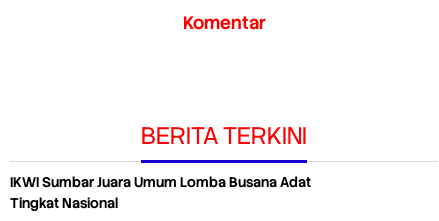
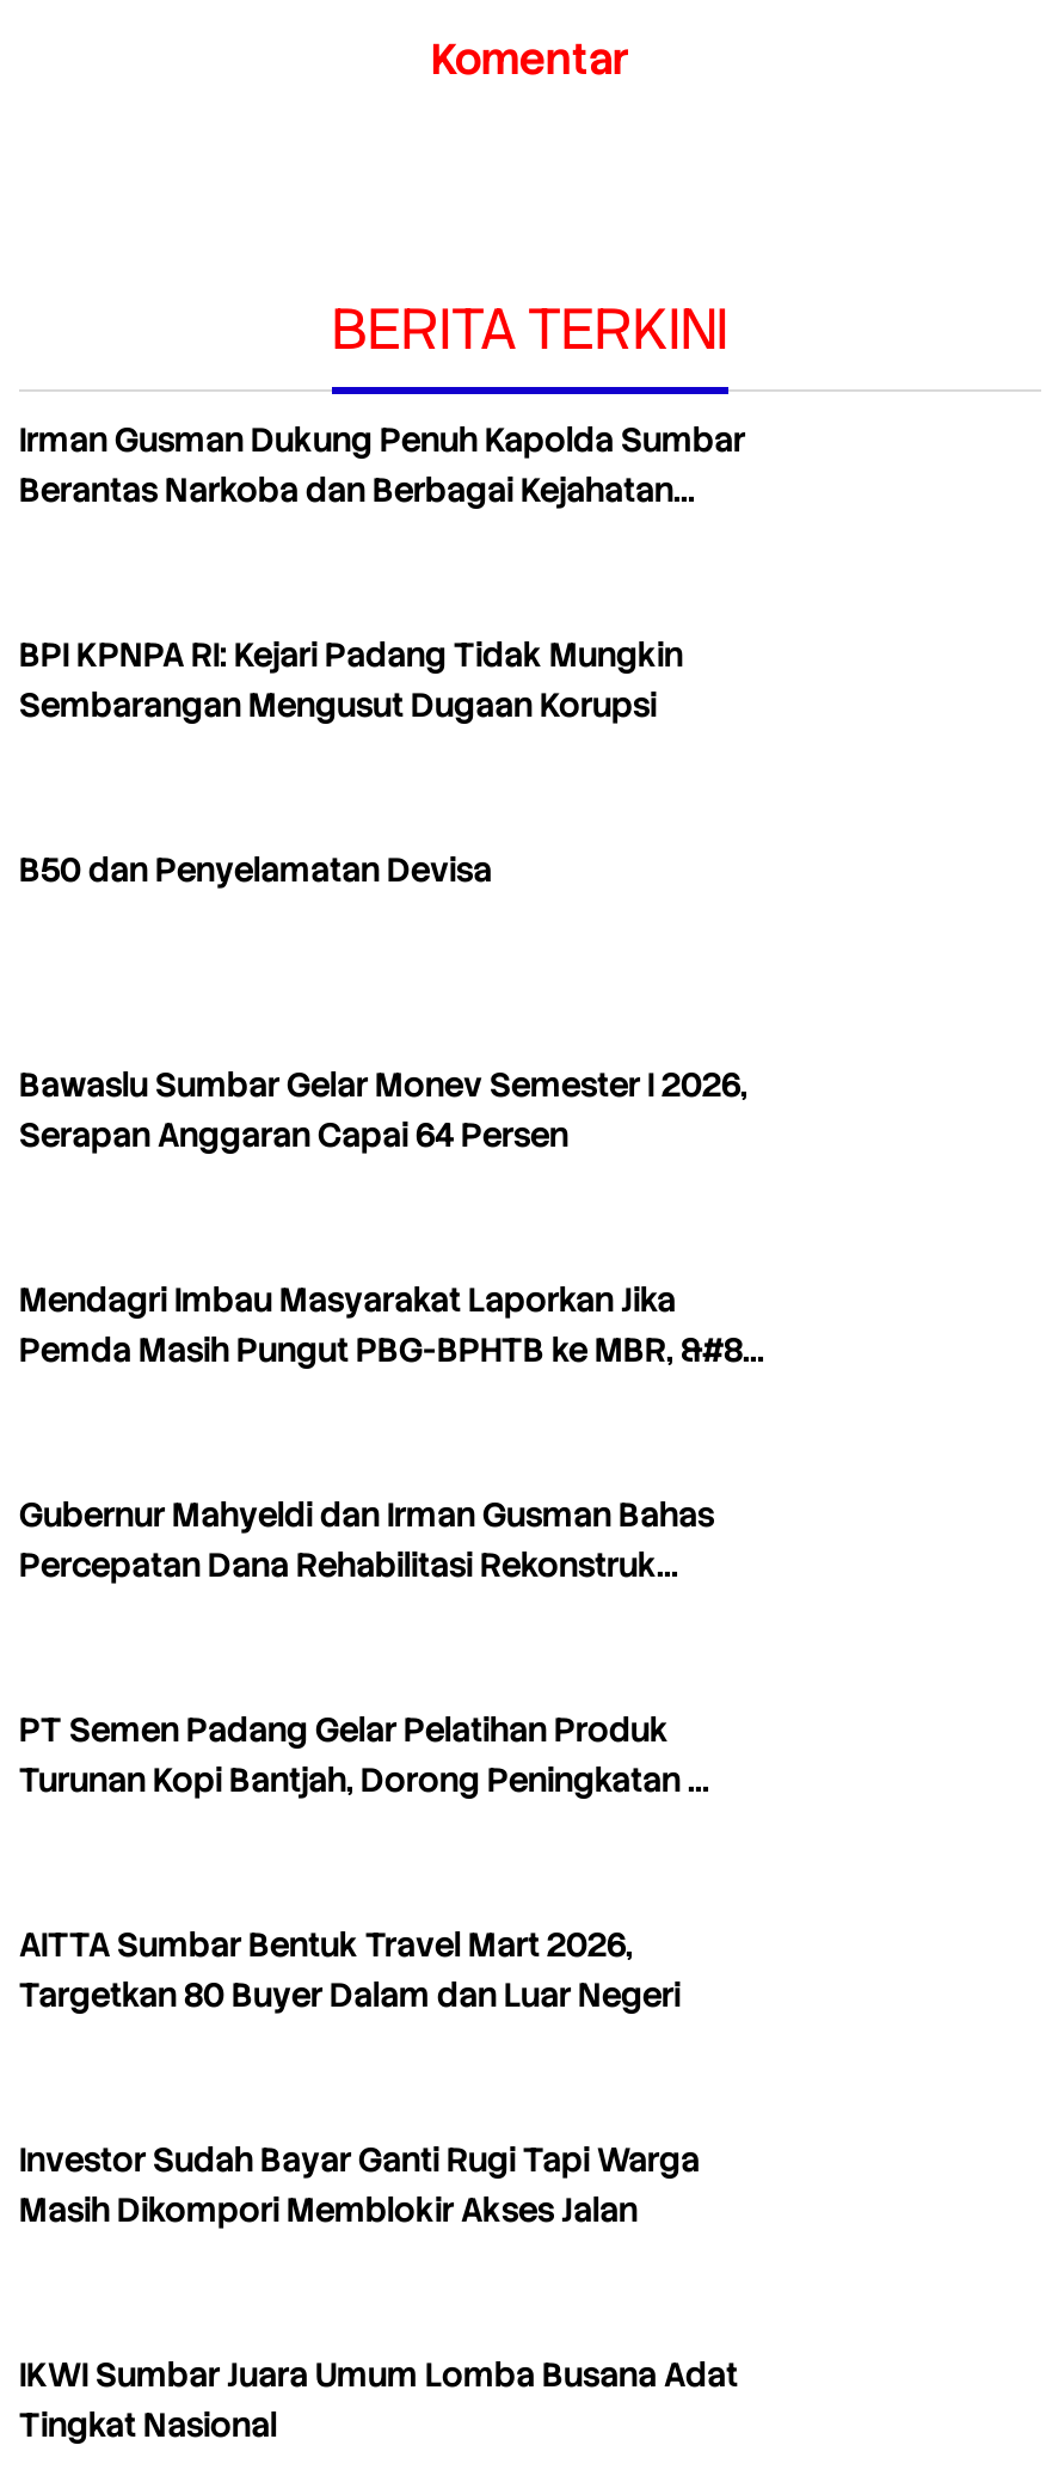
none -> [19,418,745,511] Irman Gusman Dukung Penuh Kapolda Sumbar | Berantas Narkoba dan Berbagai Kejahatan…
none -> [19,633,683,726] BPI KPNPA RI: Kejari Padang Tidak Mungkin | Sembarangan Mengusut Dugaan Korupsi
none -> [19,848,492,891] B50 dan Penyelamatan Devisa
none -> [19,1063,747,1156] Bawaslu Sumbar Gelar Monev Semester I 2026, | Serapan Anggaran Capai 64 Persen
none -> [19,1278,764,1371] Mendagri Imbau Masyarakat Laporkan Jika | Pemda Masih Pungut PBG-BPHTB ke MBR, &#8…
none -> [19,1493,714,1586] Gubernur Mahyeldi dan Irman Gusman Bahas | Percepatan Dana Rehabilitasi Rekonstruk…
none -> [19,1708,709,1801] PT Semen Padang Gelar Pelatihan Produk | Turunan Kopi Bantjah, Dorong Peningkatan …
none -> [19,1923,681,2016] AITTA Sumbar Bentuk Travel Mart 2026, | Targetkan 80 Buyer Dalam dan Luar Negeri
none -> [19,2138,700,2231] Investor Sudah Bayar Ganti Rugi Tapi Warga | Masih Dikompori Memblokir Akses Jalan

